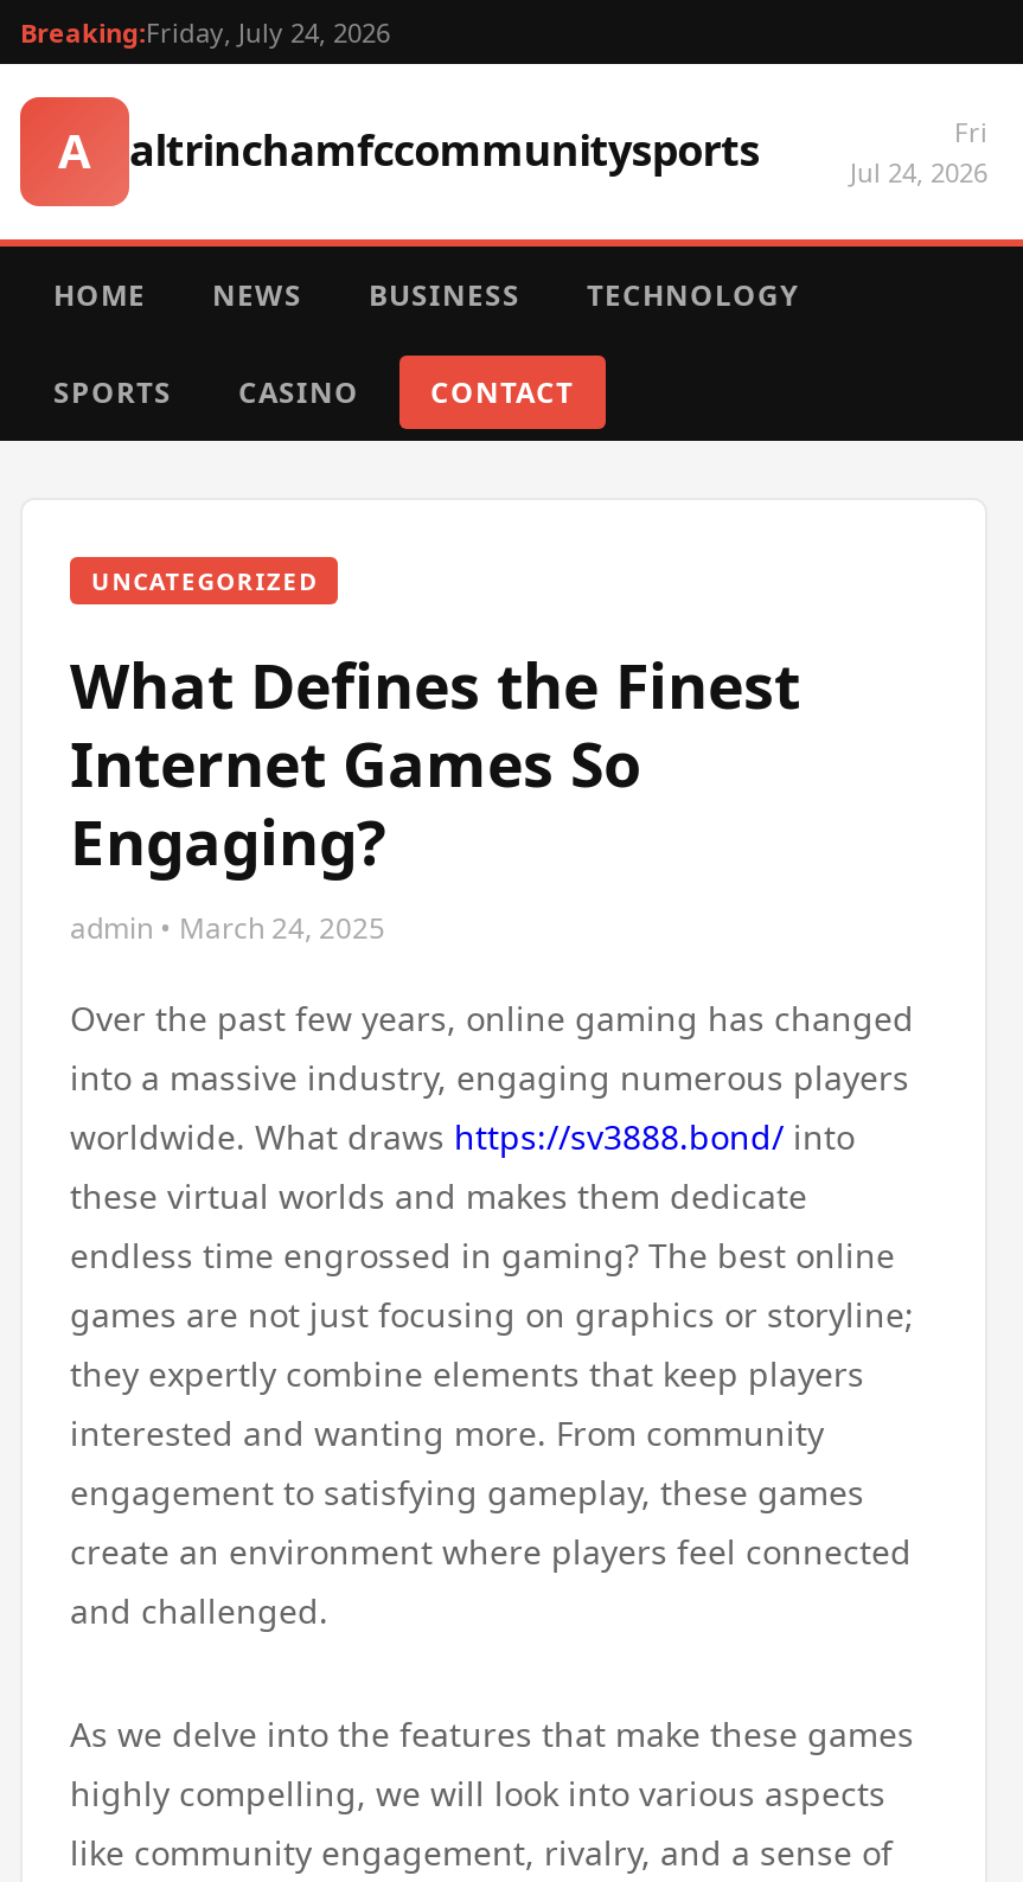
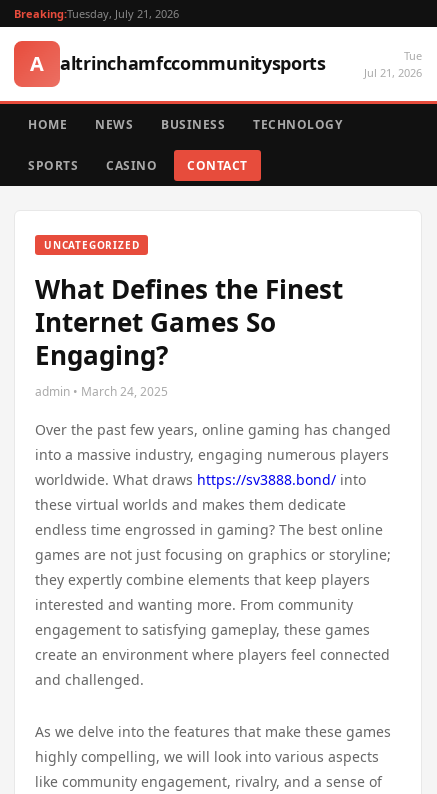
[20,14,390,50] Breaking:Friday, July 24, 2026 -> [14,6,179,21] Breaking:Tuesday, July 21, 2026
[850,114,987,190] Fri | Jul 24, 2026 -> [364,48,422,80] Tue | Jul 21, 2026

